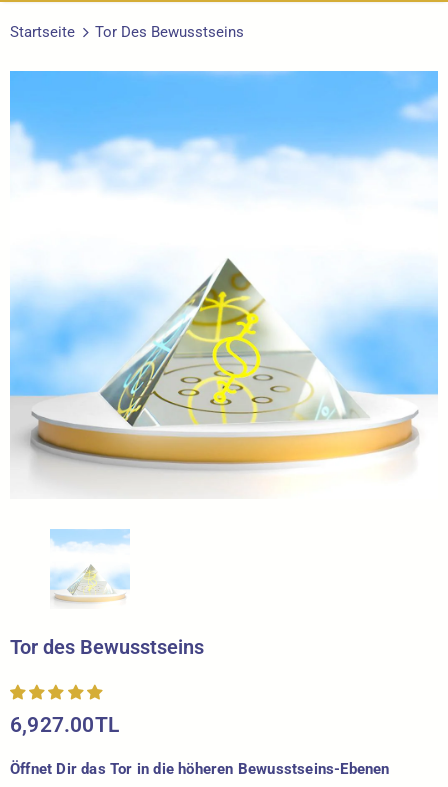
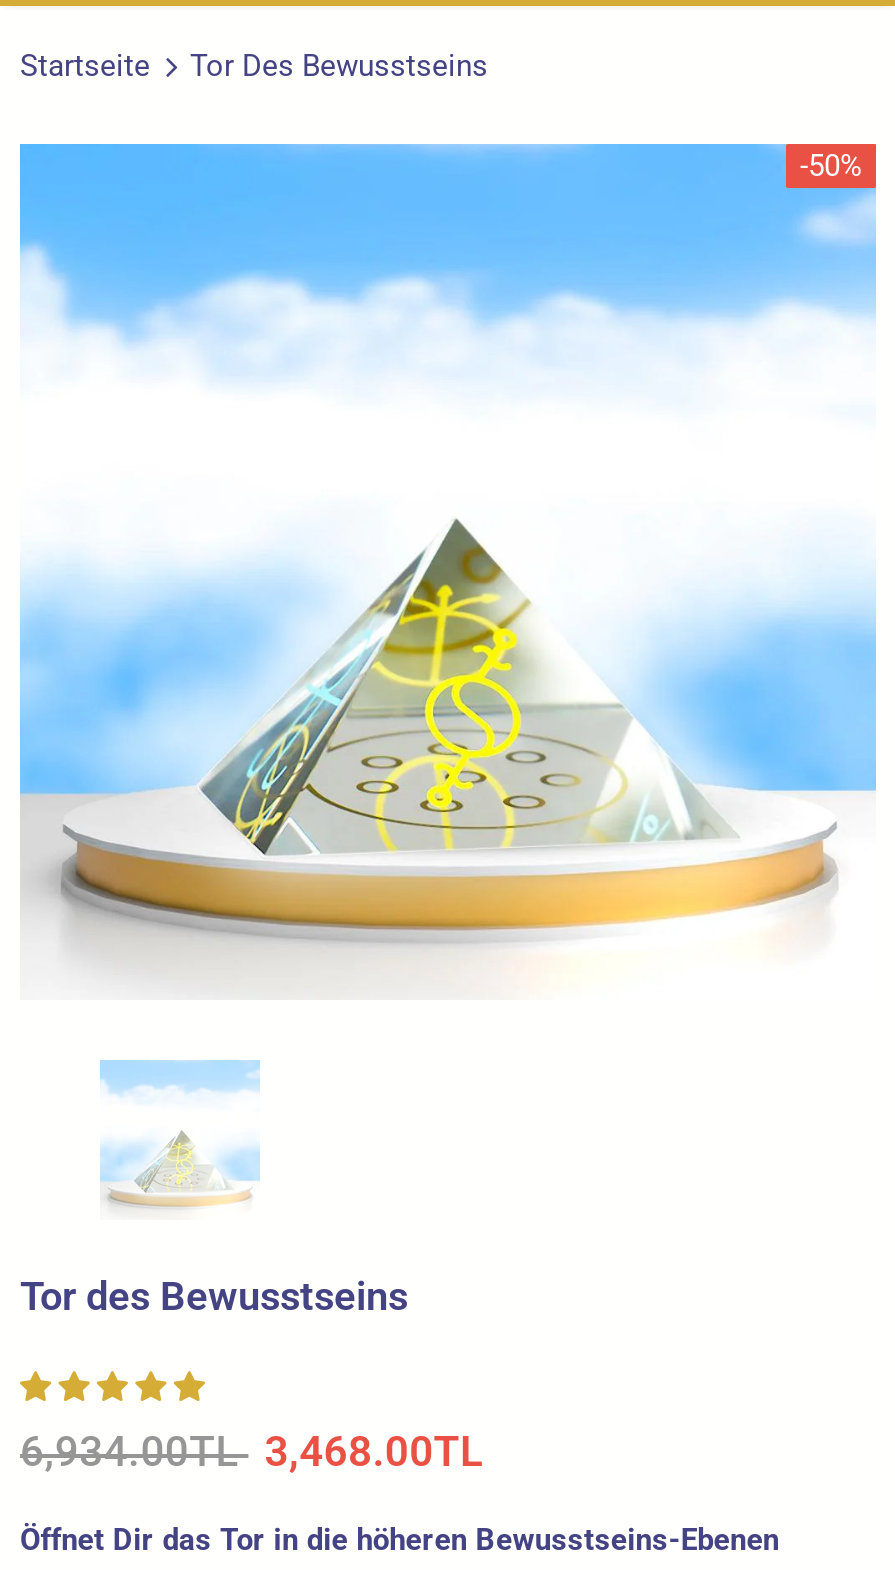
none -> [800,148,862,184] -50%
[10,713,119,737] 6,927.00TL -> [20,1428,482,1476] 6,934.00TL 3,468.00TL

